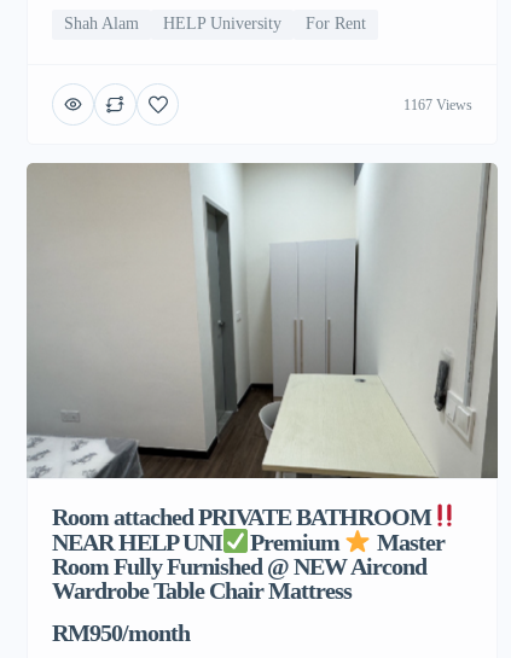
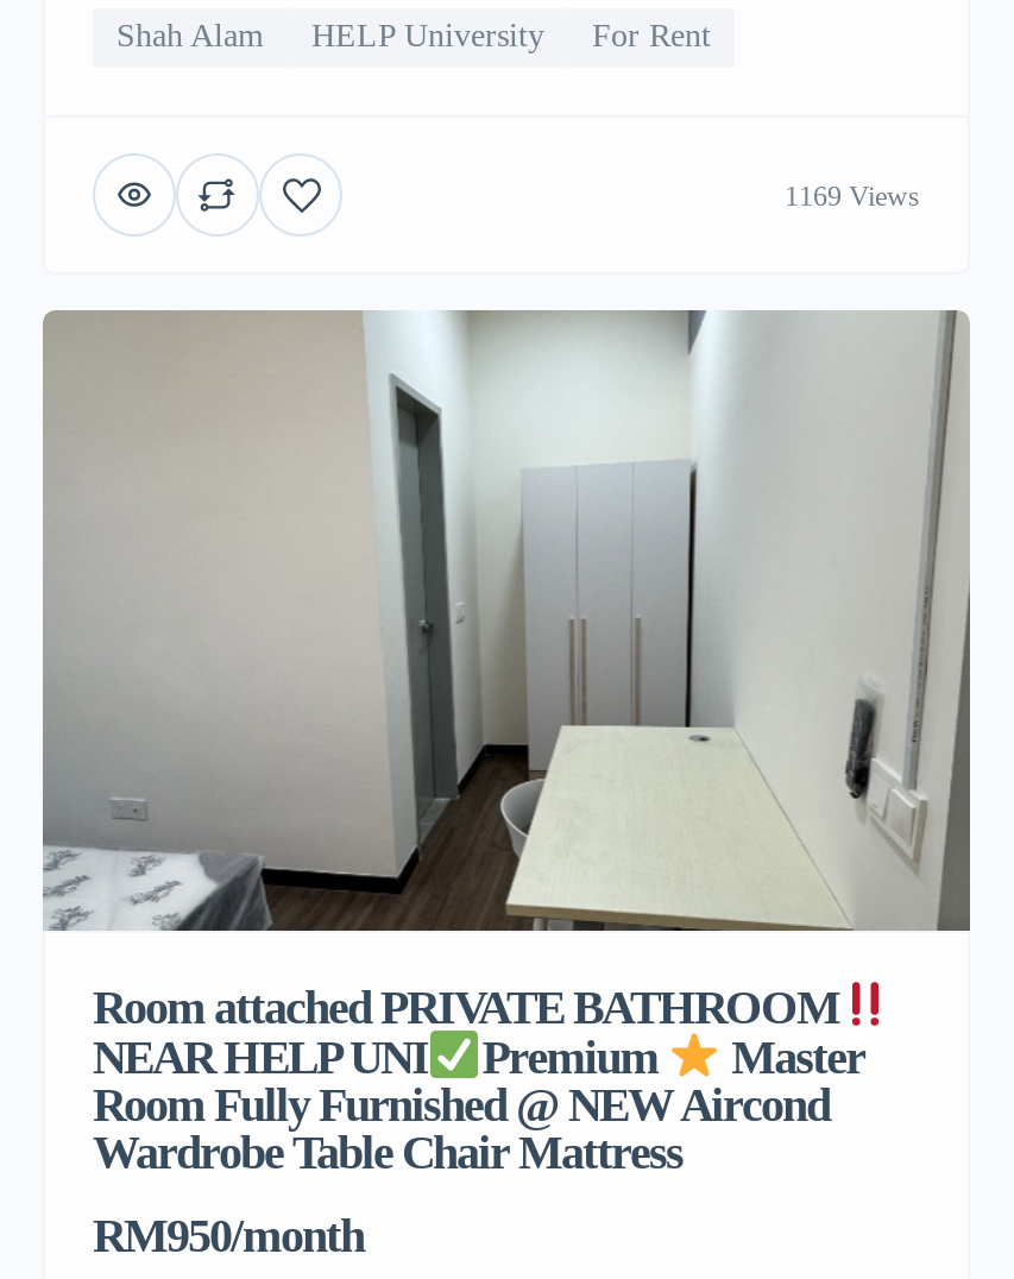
[403,97,472,113] 1167 Views -> [785,179,920,213] 1169 Views

